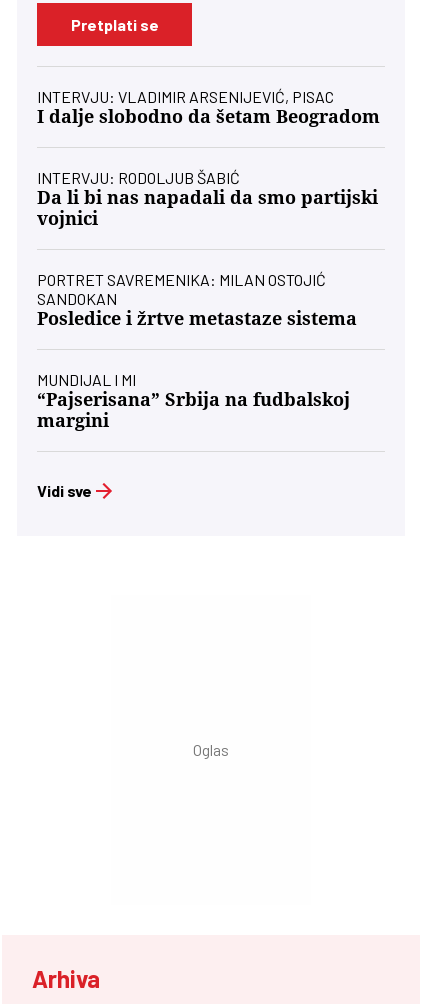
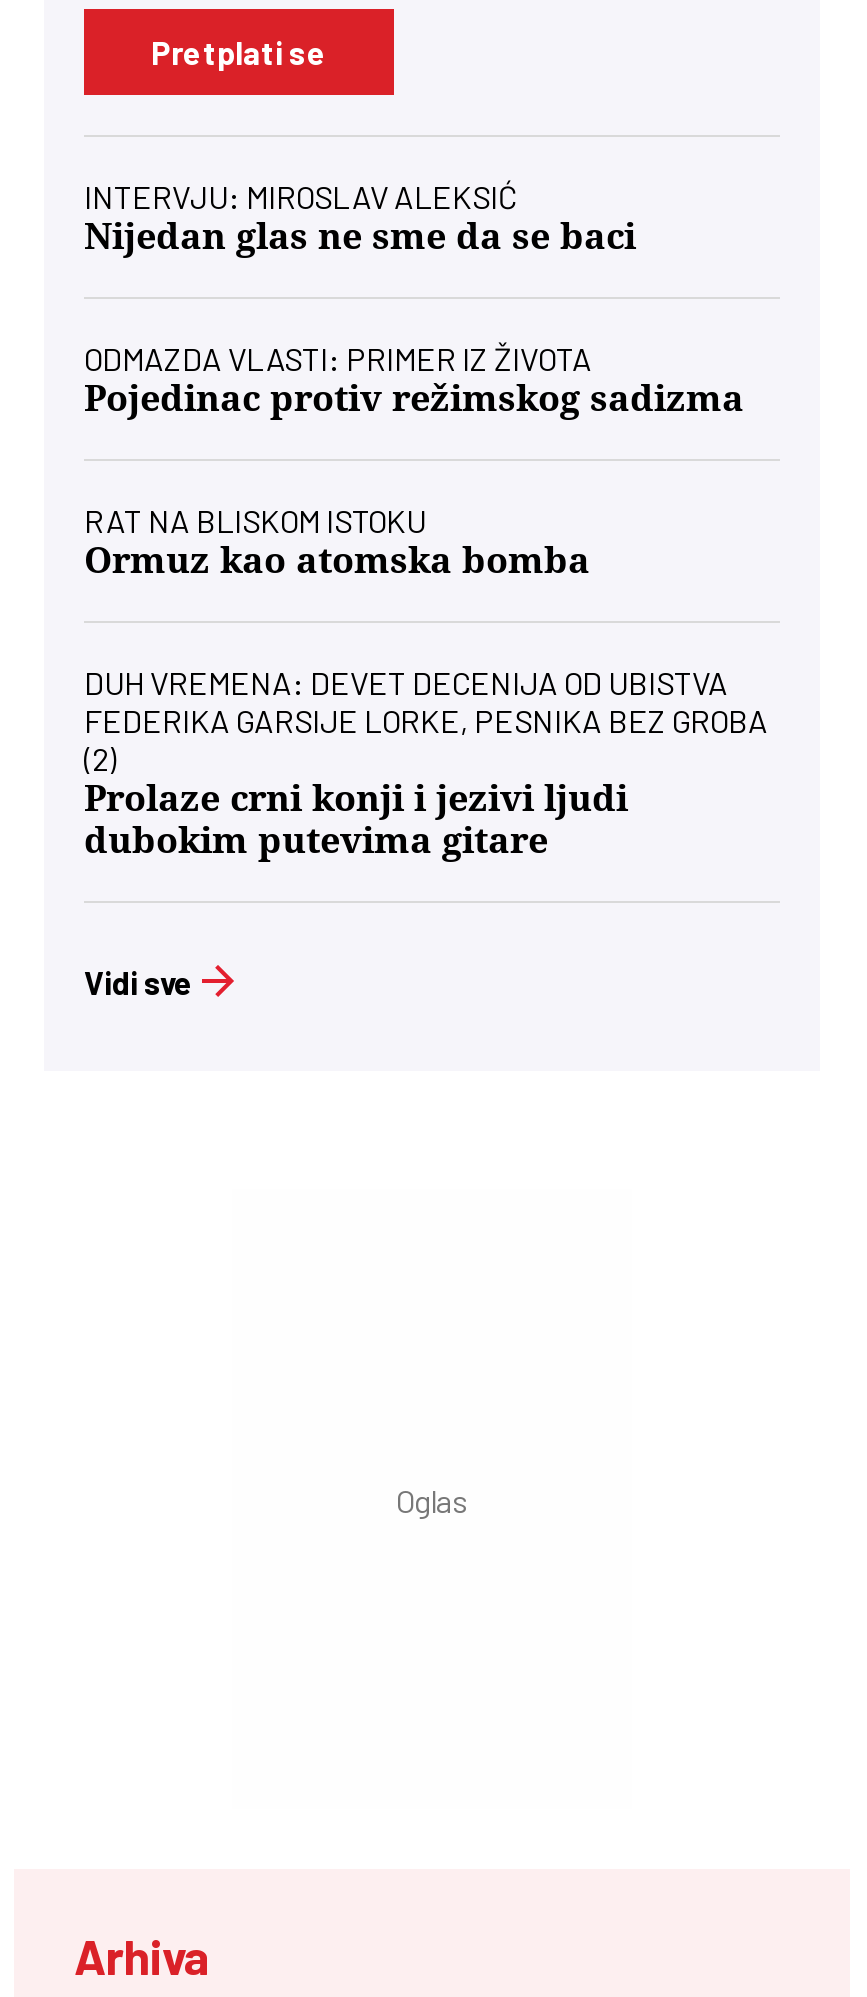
[37,87,380,127] INTERVJU: VLADIMIR ARSENIJEVIĆ, PISAC | I dalje slobodno da šetam Beogradom -> [84,178,636,258] INTERVJU: MIROSLAV ALEKSIĆ | Nijedan glas ne sme da se baci
[37,168,378,229] INTERVJU: RODOLJUB ŠABIĆ | Da li bi nas napadali da smo partijski | vojnici -> [84,340,744,420] ODMAZDA VLASTI: PRIMER IZ ŽIVOTA | Pojedinac protiv režimskog sadizma
[37,270,357,329] PORTRET SAVREMENIKA: MILAN OSTOJIĆ | SANDOKAN | Posledice i žrtve metastaze sistema -> [84,502,590,582] RAT NA BLISKOM ISTOKU | Ormuz kao atomska bomba
[37,370,350,431] MUNDIJAL I MI | “Pajserisana” Srbija na fudbalskoj | margini -> [84,664,768,862] DUH VREMENA: DEVET DECENIJA OD UBISTVA | FEDERIKA GARSIJE LORKE, PESNIKA BEZ GROBA | (2) | Prolaze crni konji i jezivi ljudi | dubokim putevima gitare

